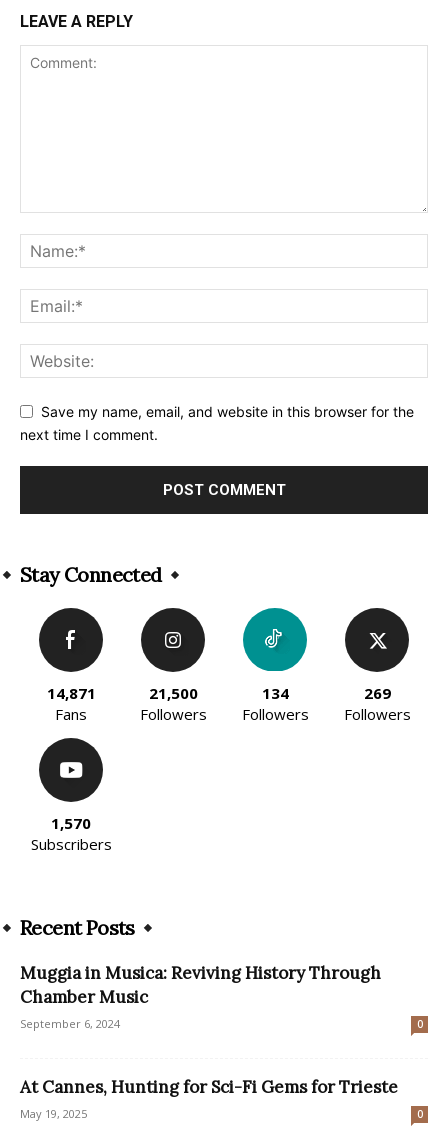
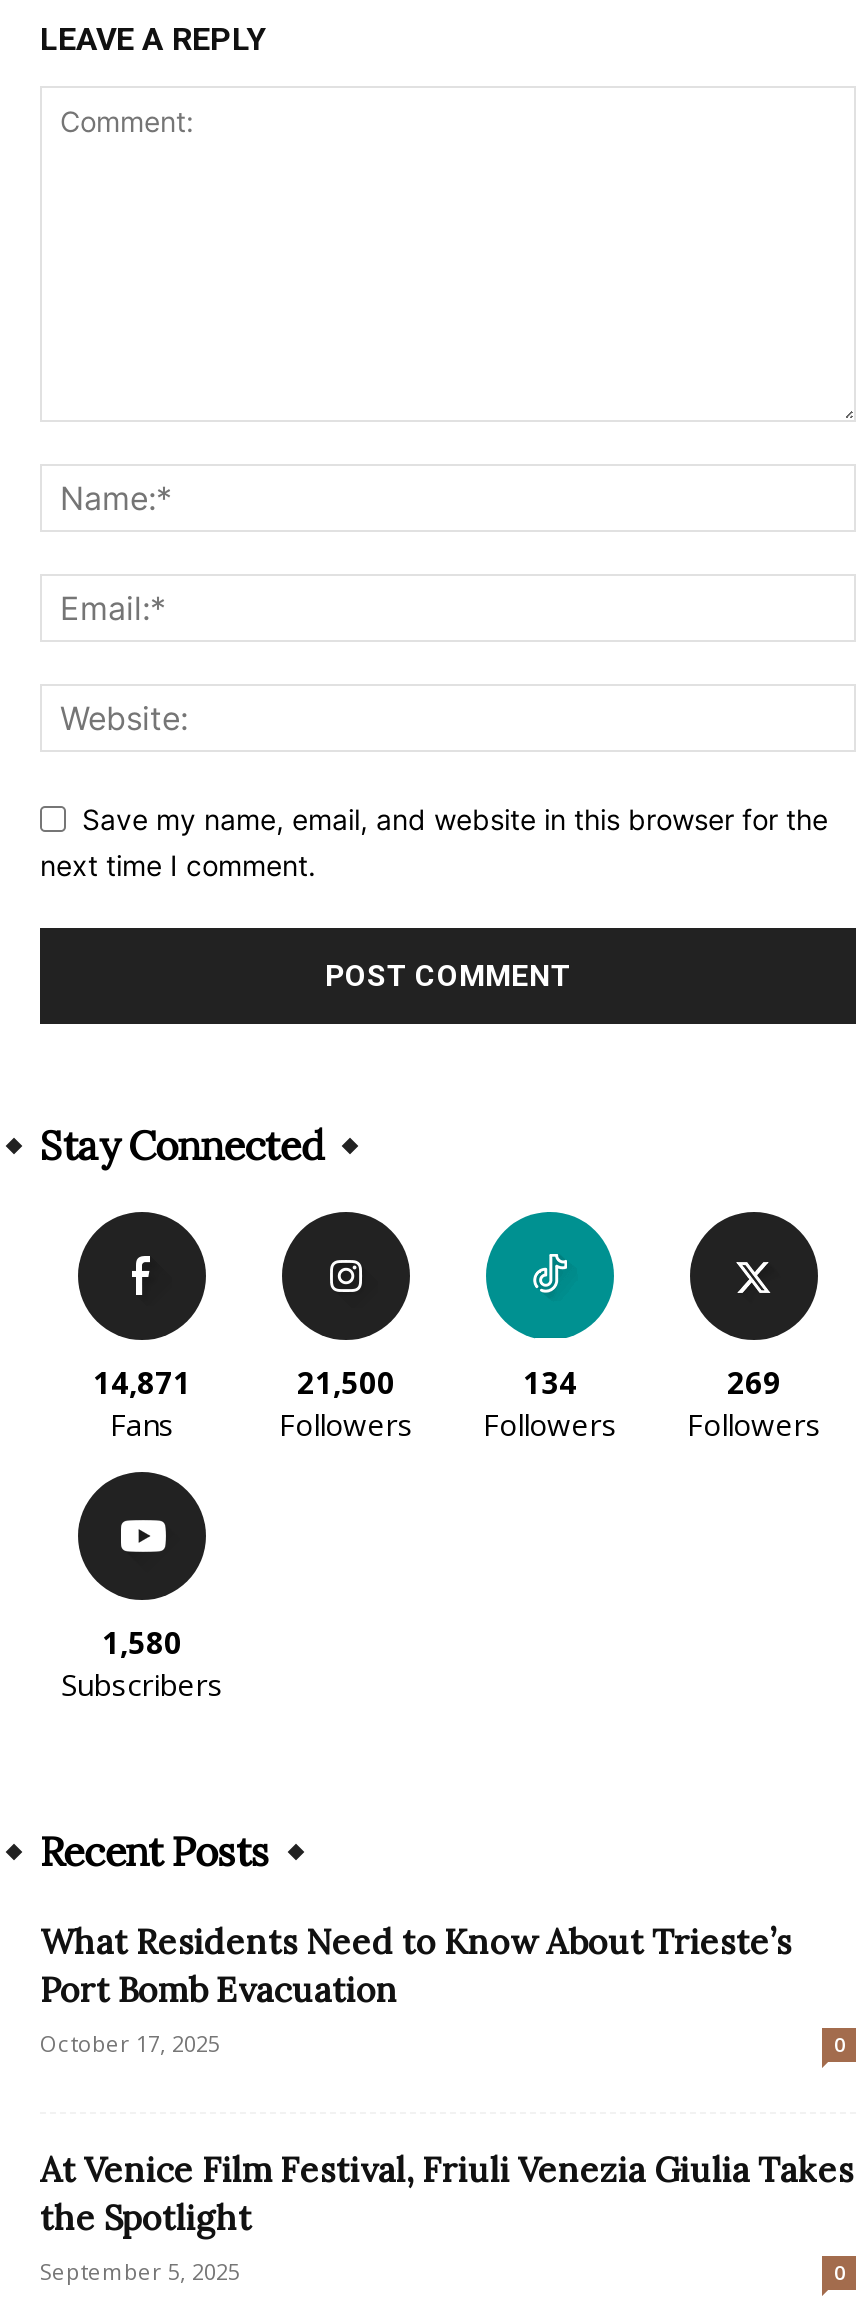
[51,813,91,833] 1,570 -> [102,1621,182,1661] 1,580
[20,962,381,1031] Muggia in Musica: Reviving History Through | Chamber Music | September 6, 2024 -> [40,1919,792,2057] What Residents Need to Know About Trieste’s | Port Bomb Evacuation | October 17, 2025
[20,1076,398,1121] At Cannes, Hunting for Sci-Fi Gems for Trieste | May 19, 2025 -> [40,2147,854,2285] At Venice Film Festival, Friuli Venezia Giulia Takes | the Spotlight | September 5, 2025

